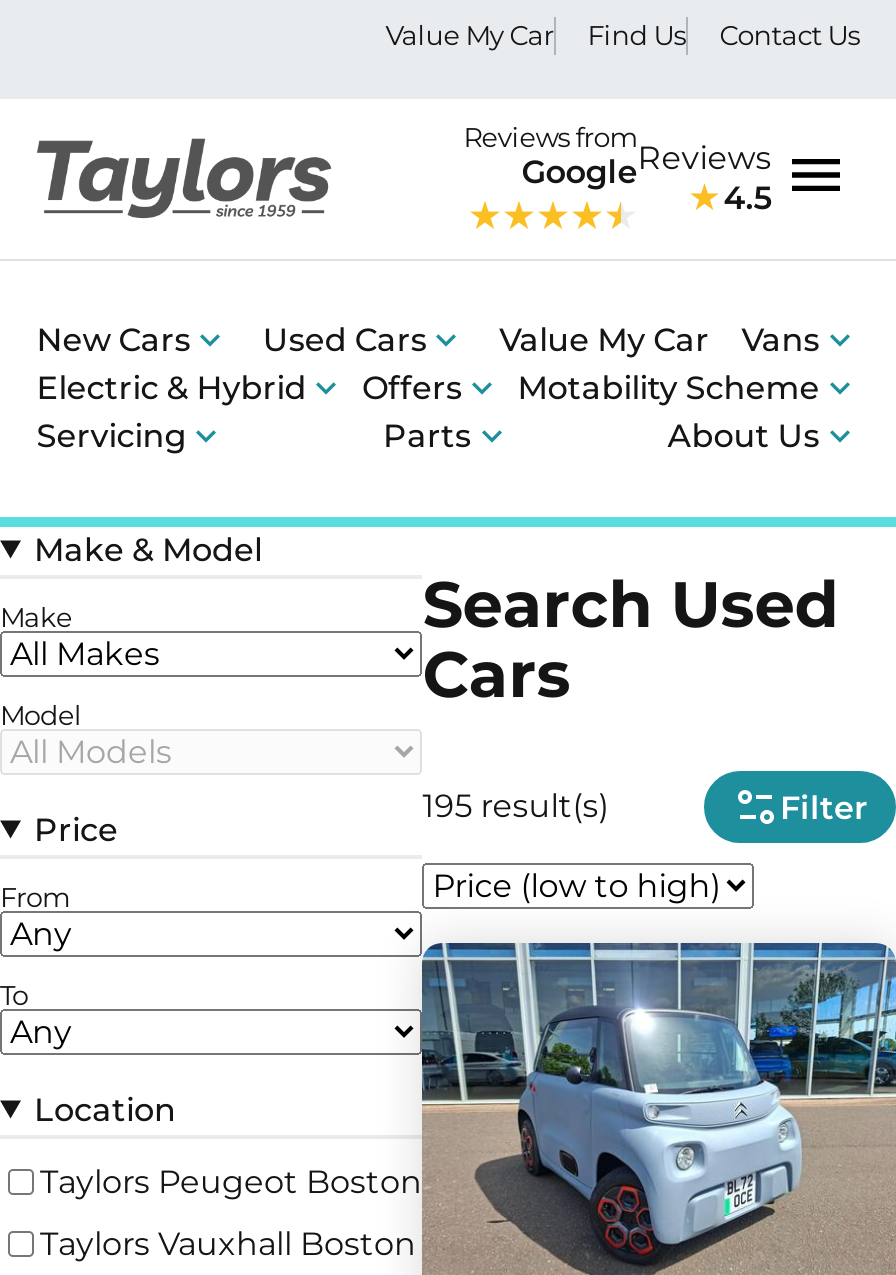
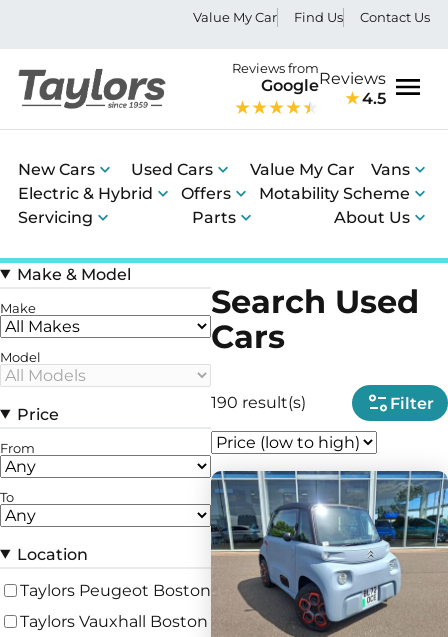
[422,788,608,826] 195 result(s) -> [211,393,306,412] 190 result(s)

